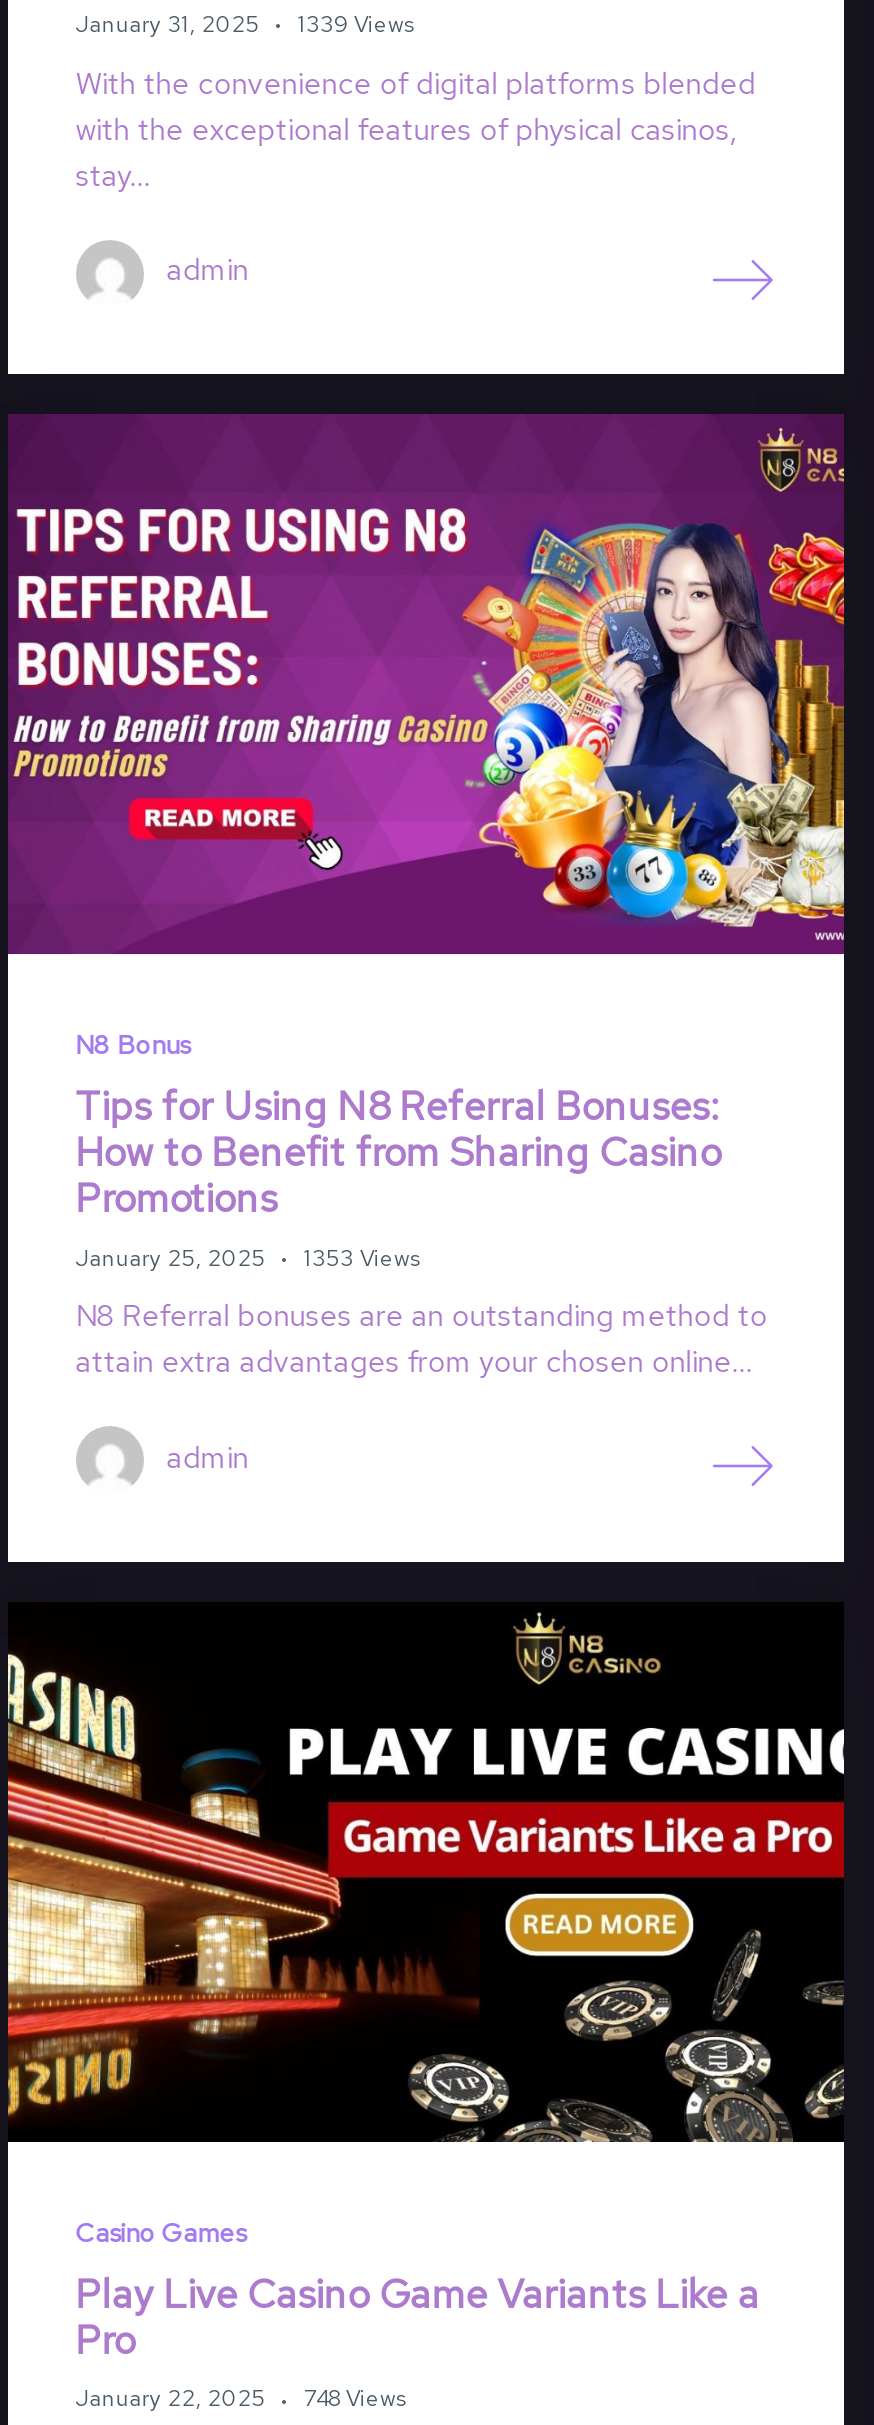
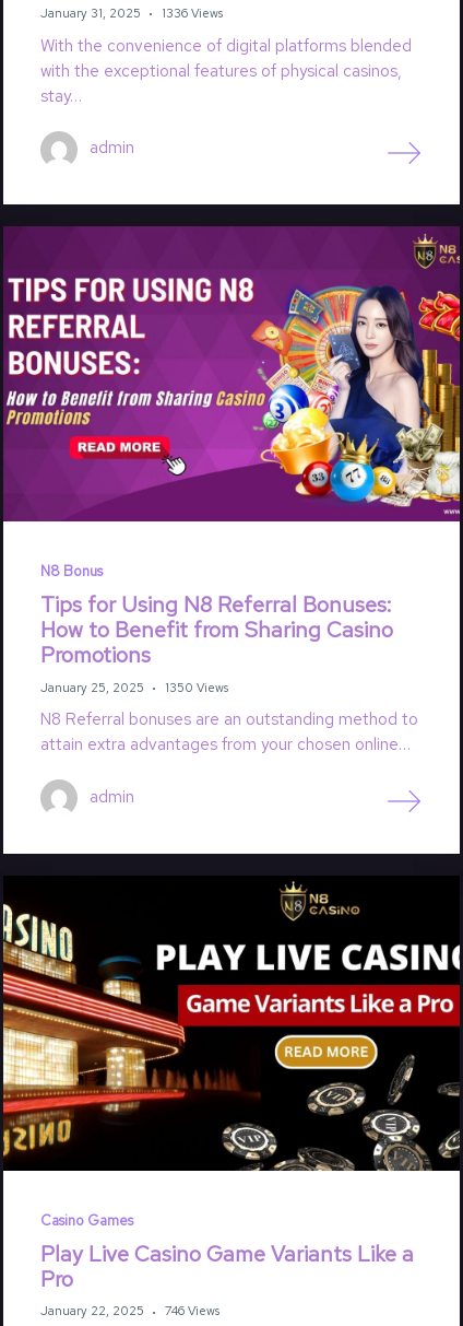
[76,10,412,38] January 31, 2025 1339 Views -> [40,6,223,21] January 31, 2025 1336 Views
[76,1244,418,1272] January 25, 2025 1353 Views -> [40,680,228,695] January 25, 2025 1350 Views
[76,2385,404,2413] January 22, 2025 748 Views -> [40,1304,219,1319] January 22, 2025 746 Views

